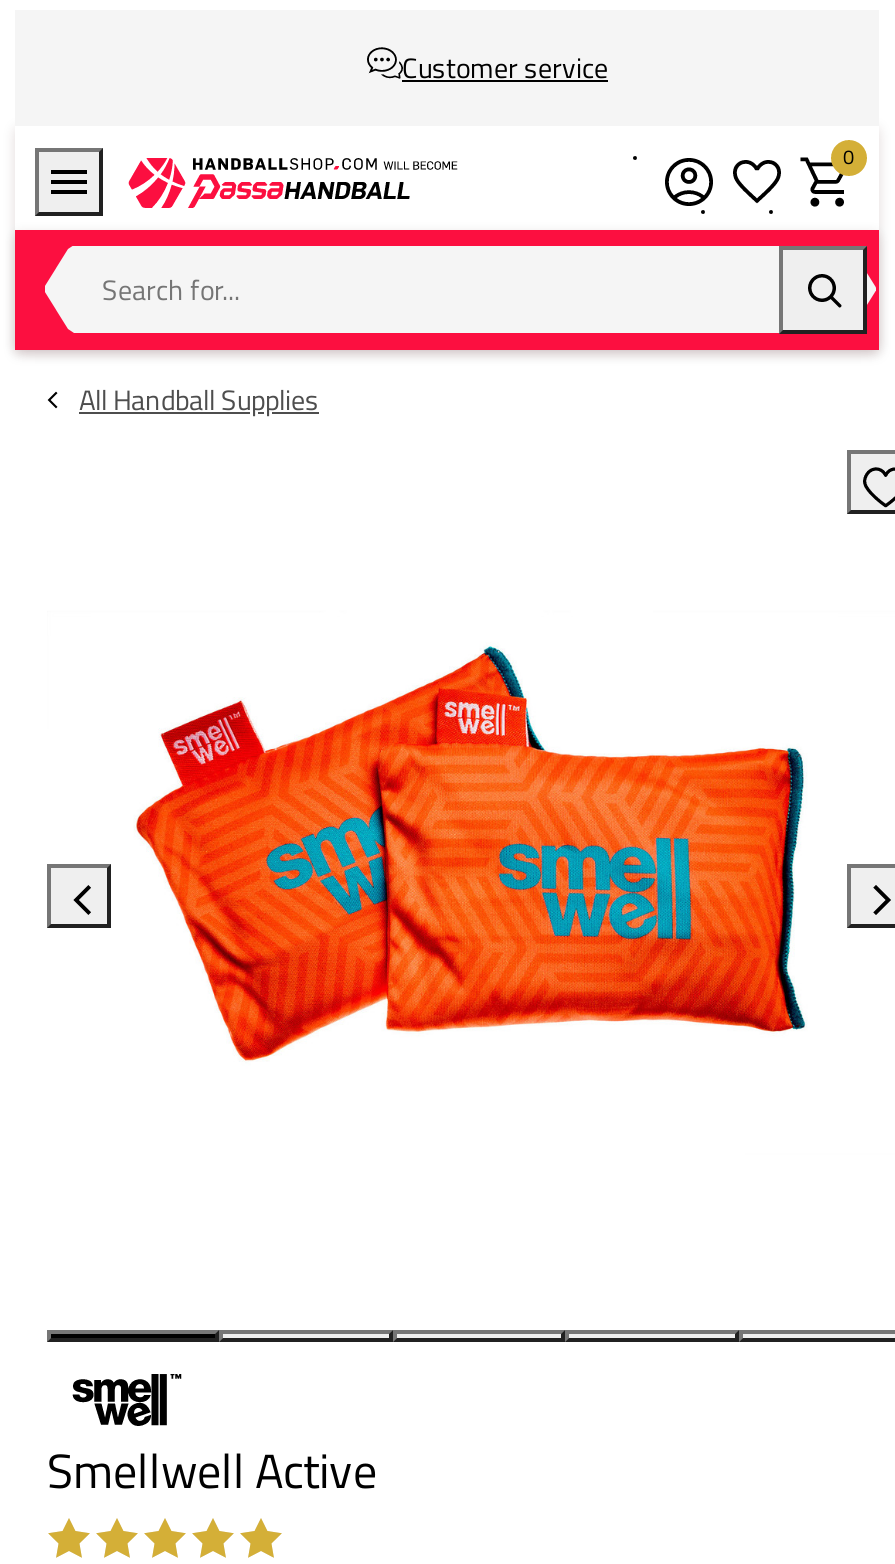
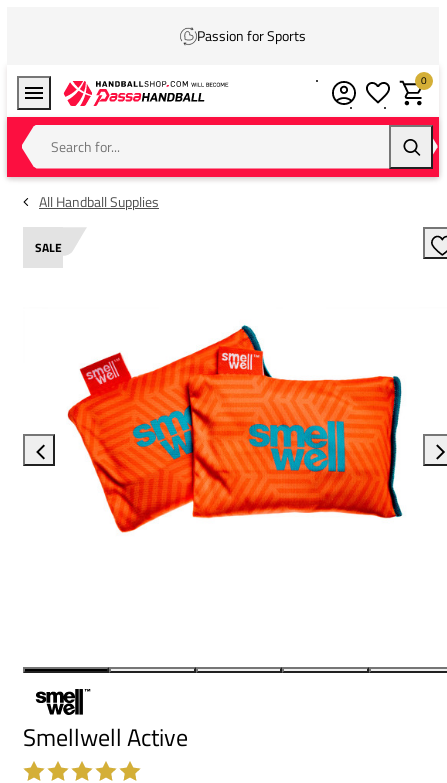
[402,46,608,88] Customer service -> [197,25,306,46] Passion for Sports
none -> [35,237,62,256] SALE

